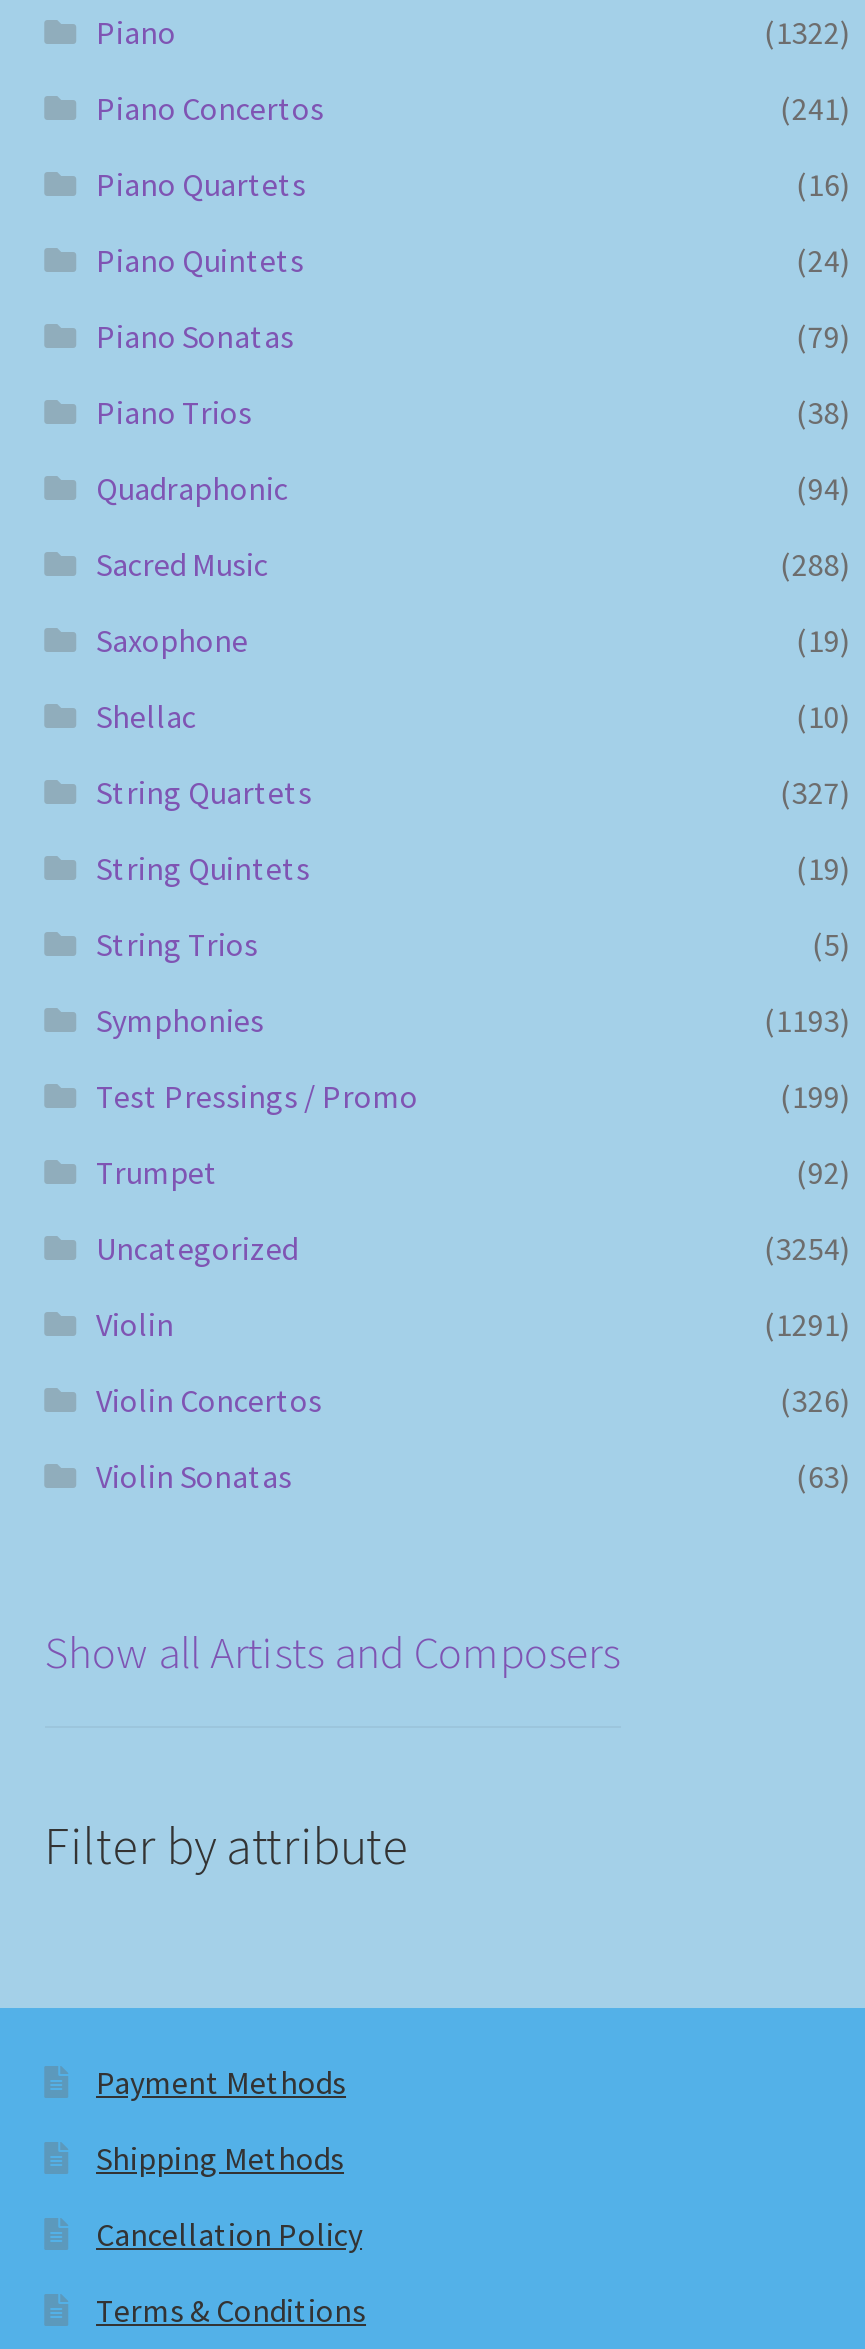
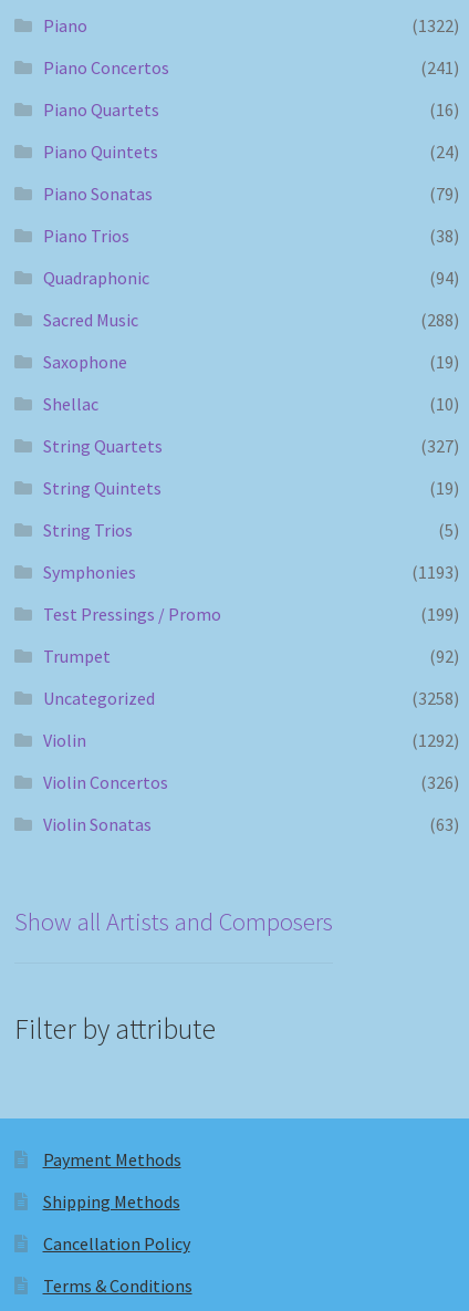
[764,1228,850,1268] (3254) -> [412,687,459,709] (3258)
[764,1304,850,1344] (1291) -> [412,729,459,751] (1292)

